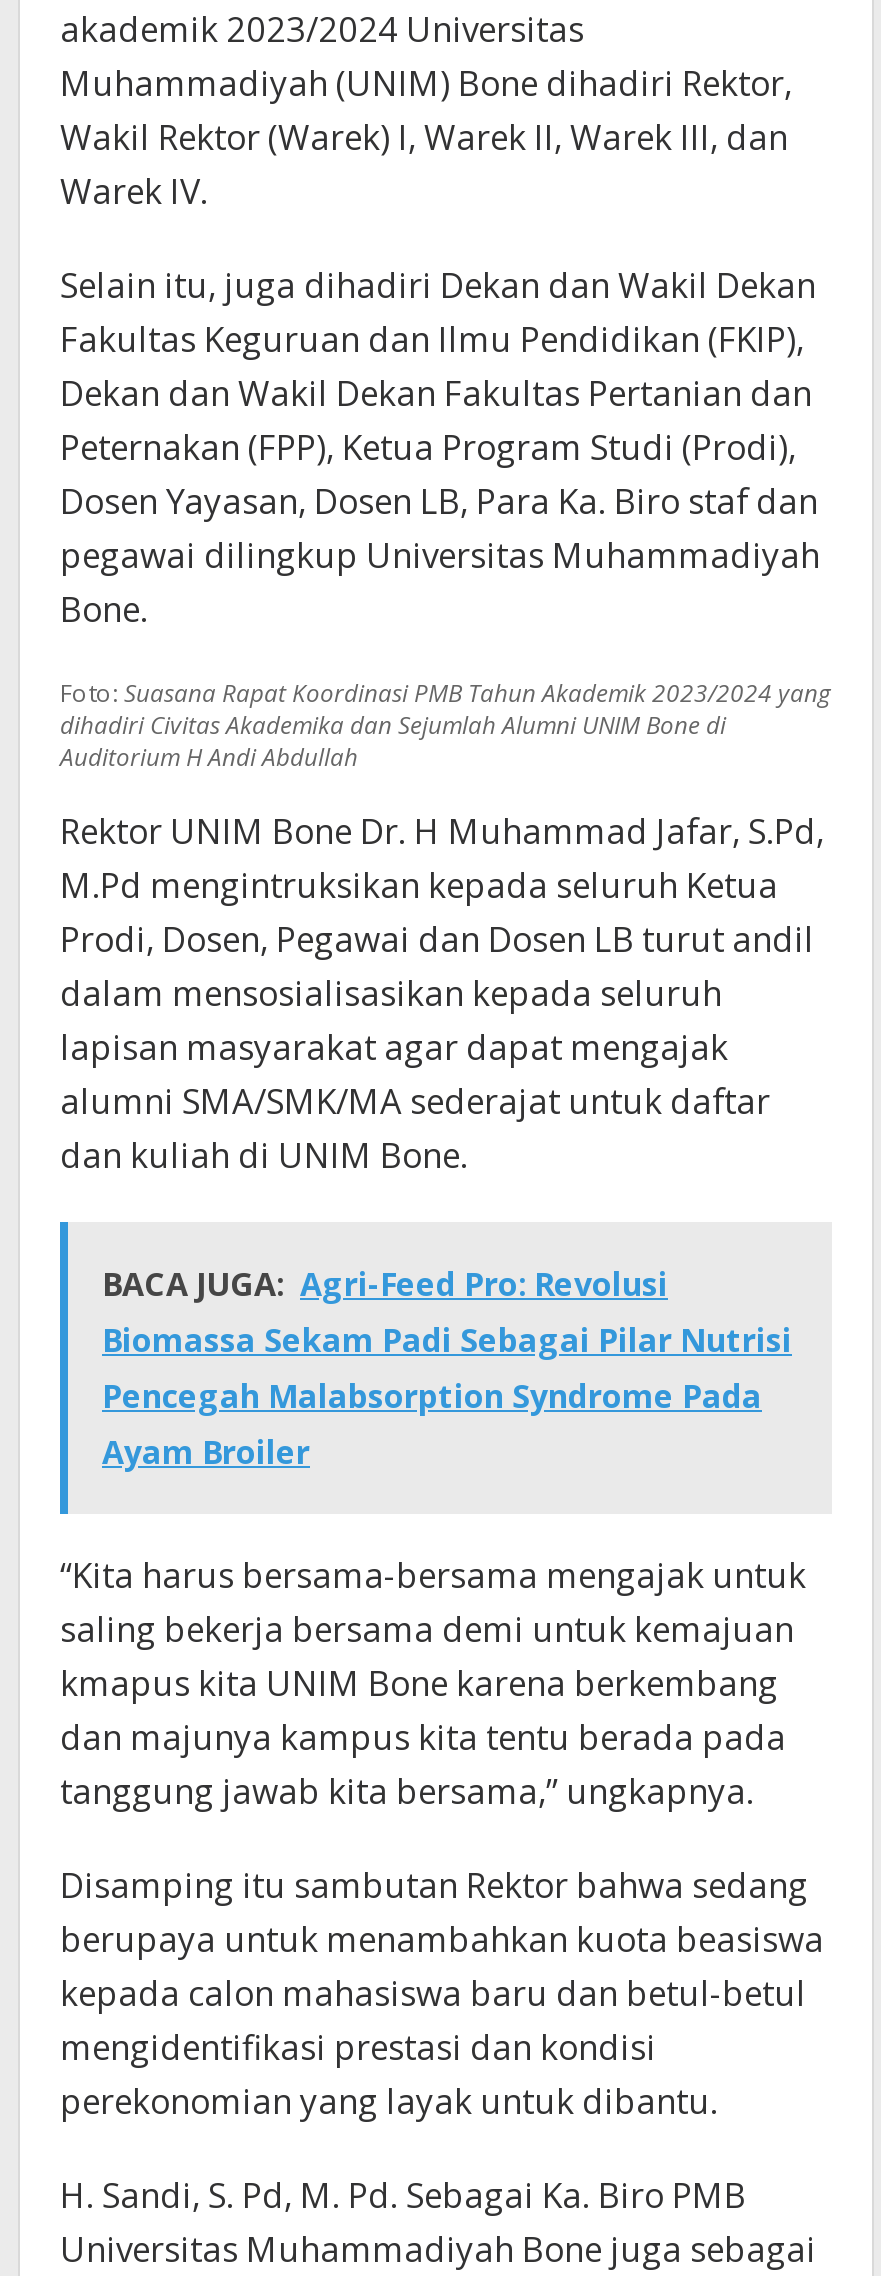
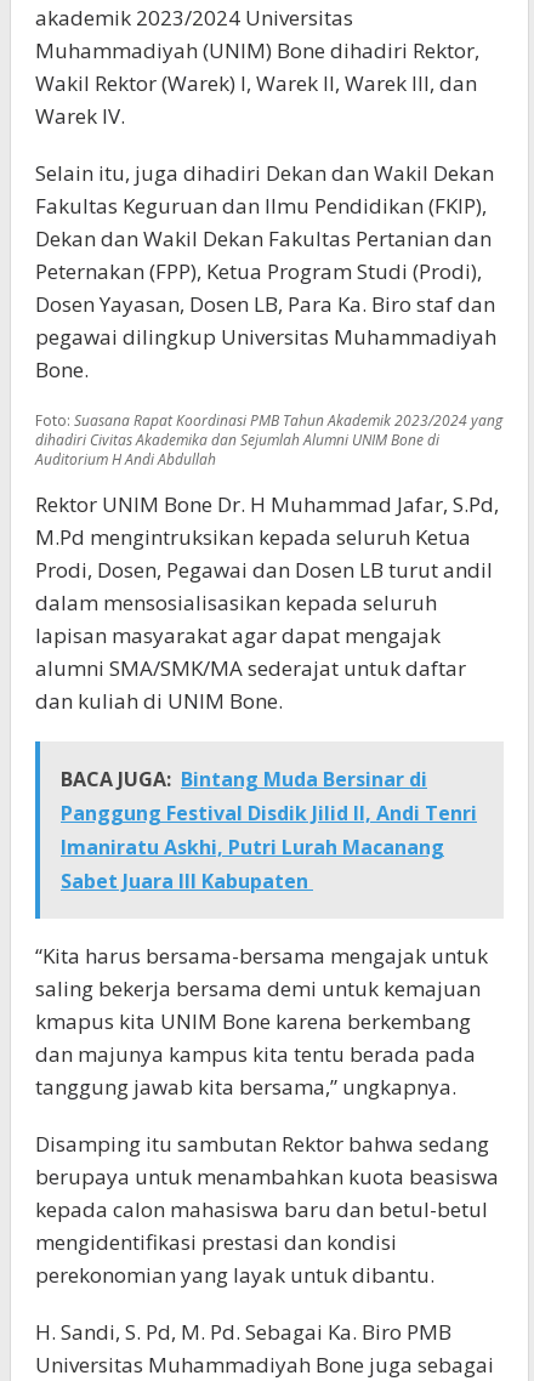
[102,1262,792,1474] BACA JUGA: Agri-Feed Pro: Revolusi | Biomassa Sekam Padi Sebagai Pilar Nutrisi | Pencegah Malabsorption Syndrome Pada | Ayam Broiler -> [61,766,477,894] BACA JUGA: Bintang Muda Bersinar di | Panggung Festival Disdik Jilid II, Andi Tenri | Imaniratu Askhi, Putri Lurah Macanang | Sabet Juara III Kabupaten

